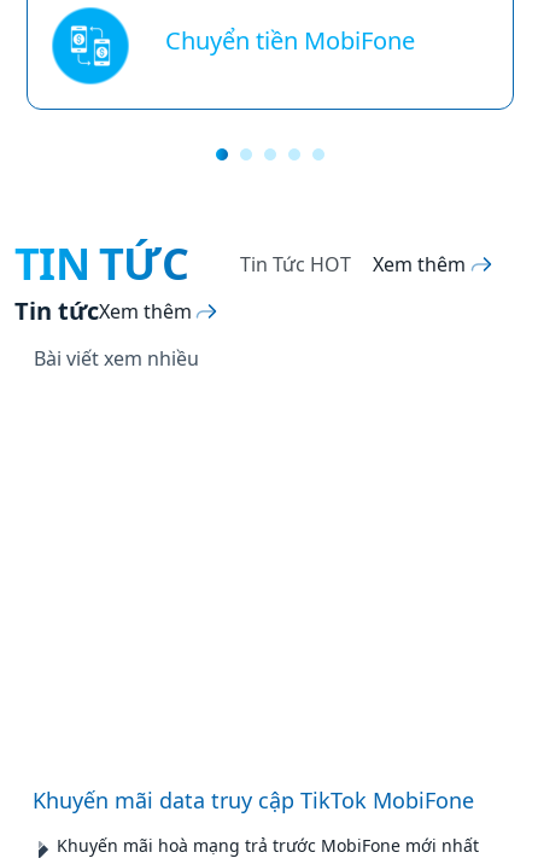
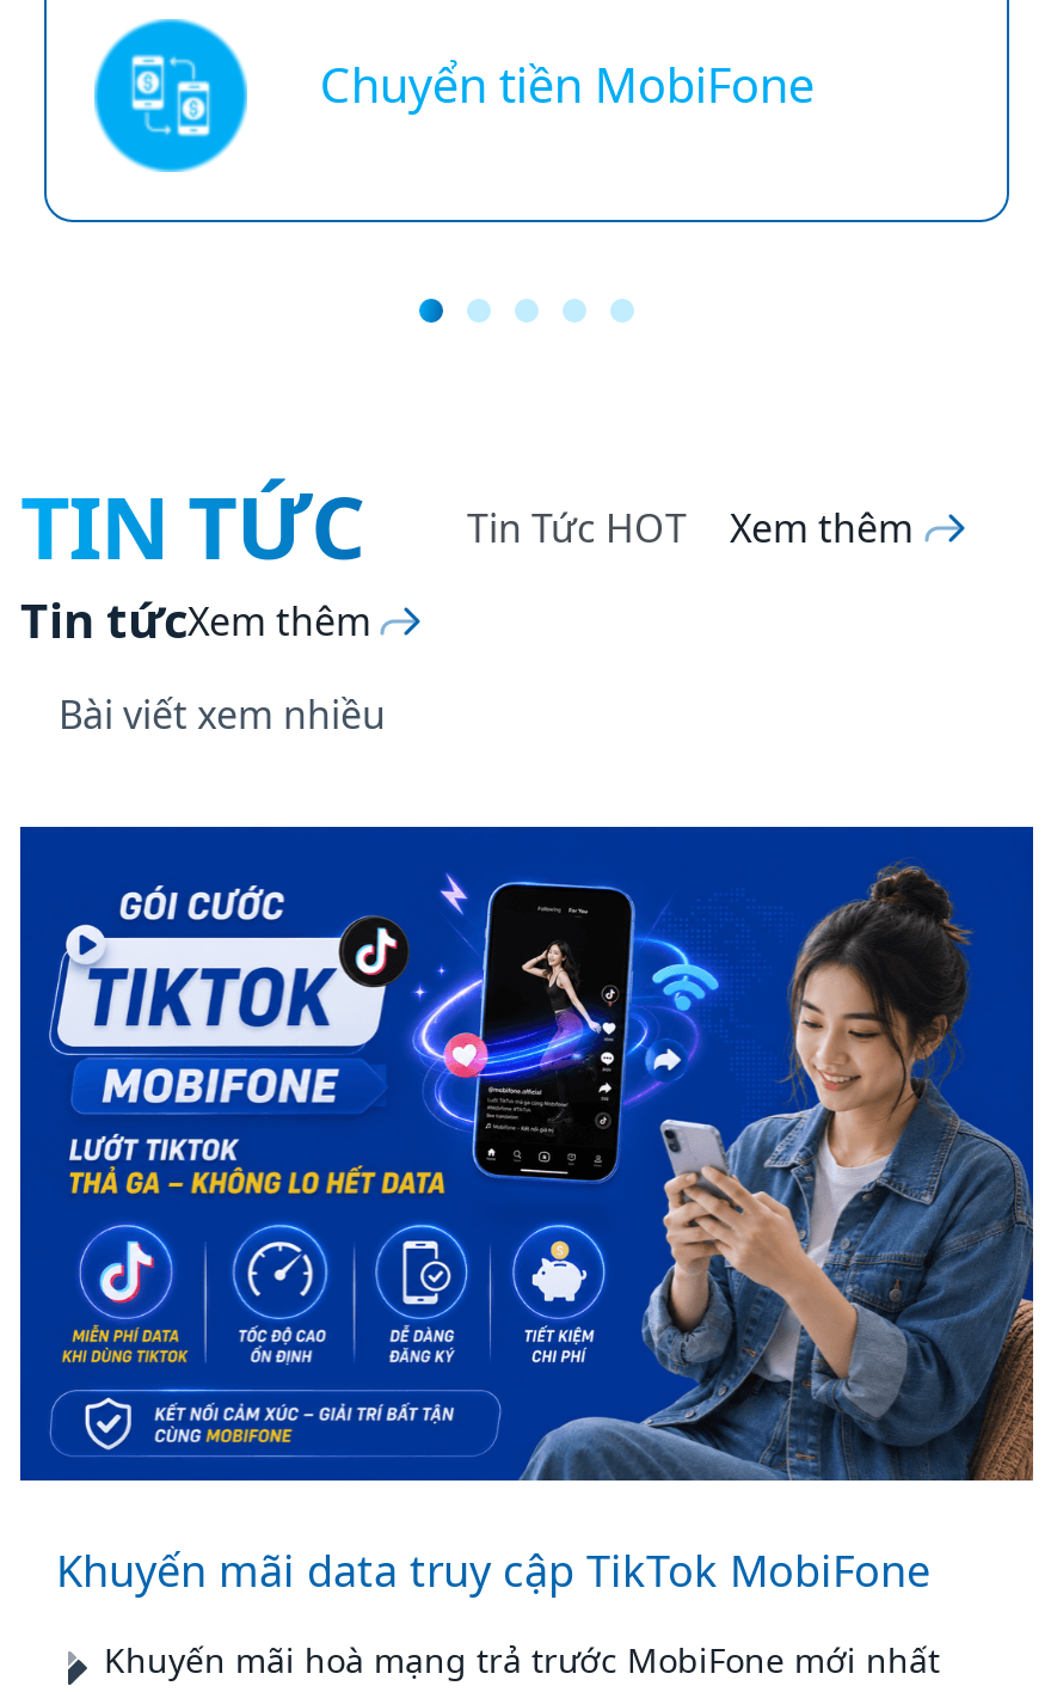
none -> [18,824,1035,1484] [image]

